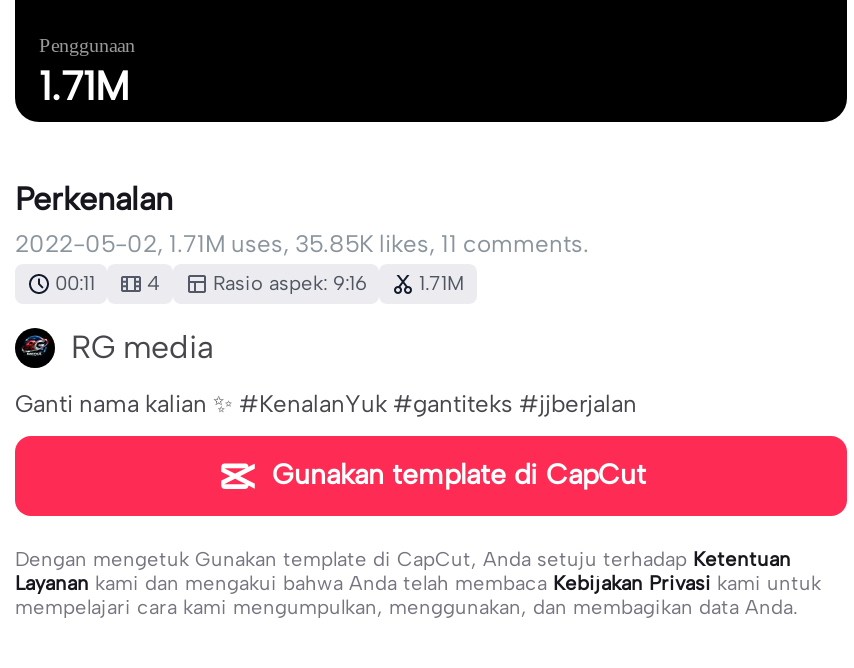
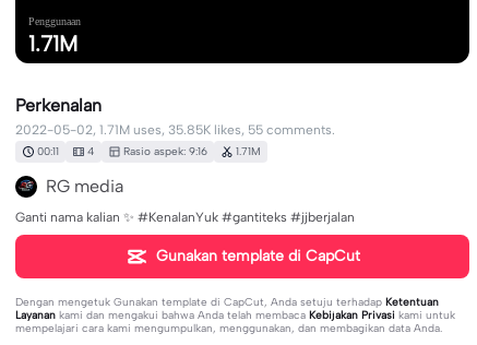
[15,230,589,258] 2022-05-02, 1.71M uses, 35.85K likes, 11 comments. -> [15,122,335,138] 2022-05-02, 1.71M uses, 35.85K likes, 55 comments.

